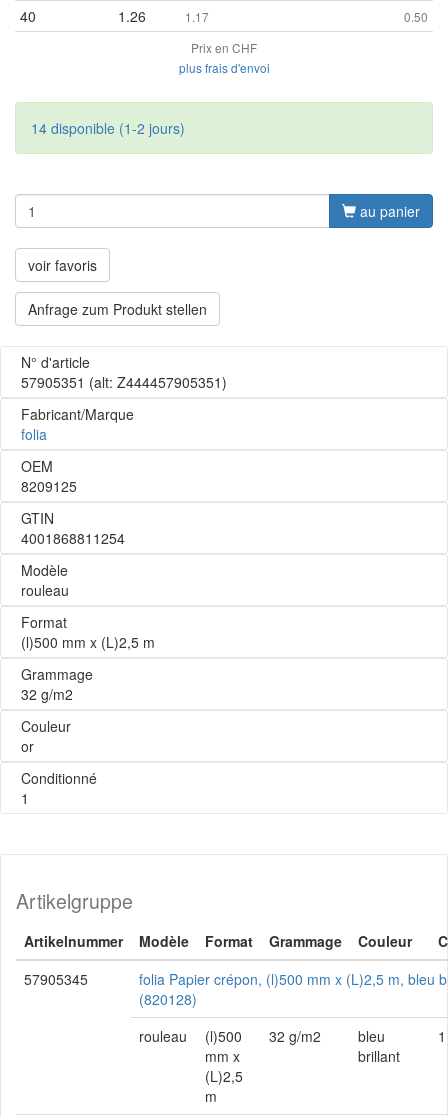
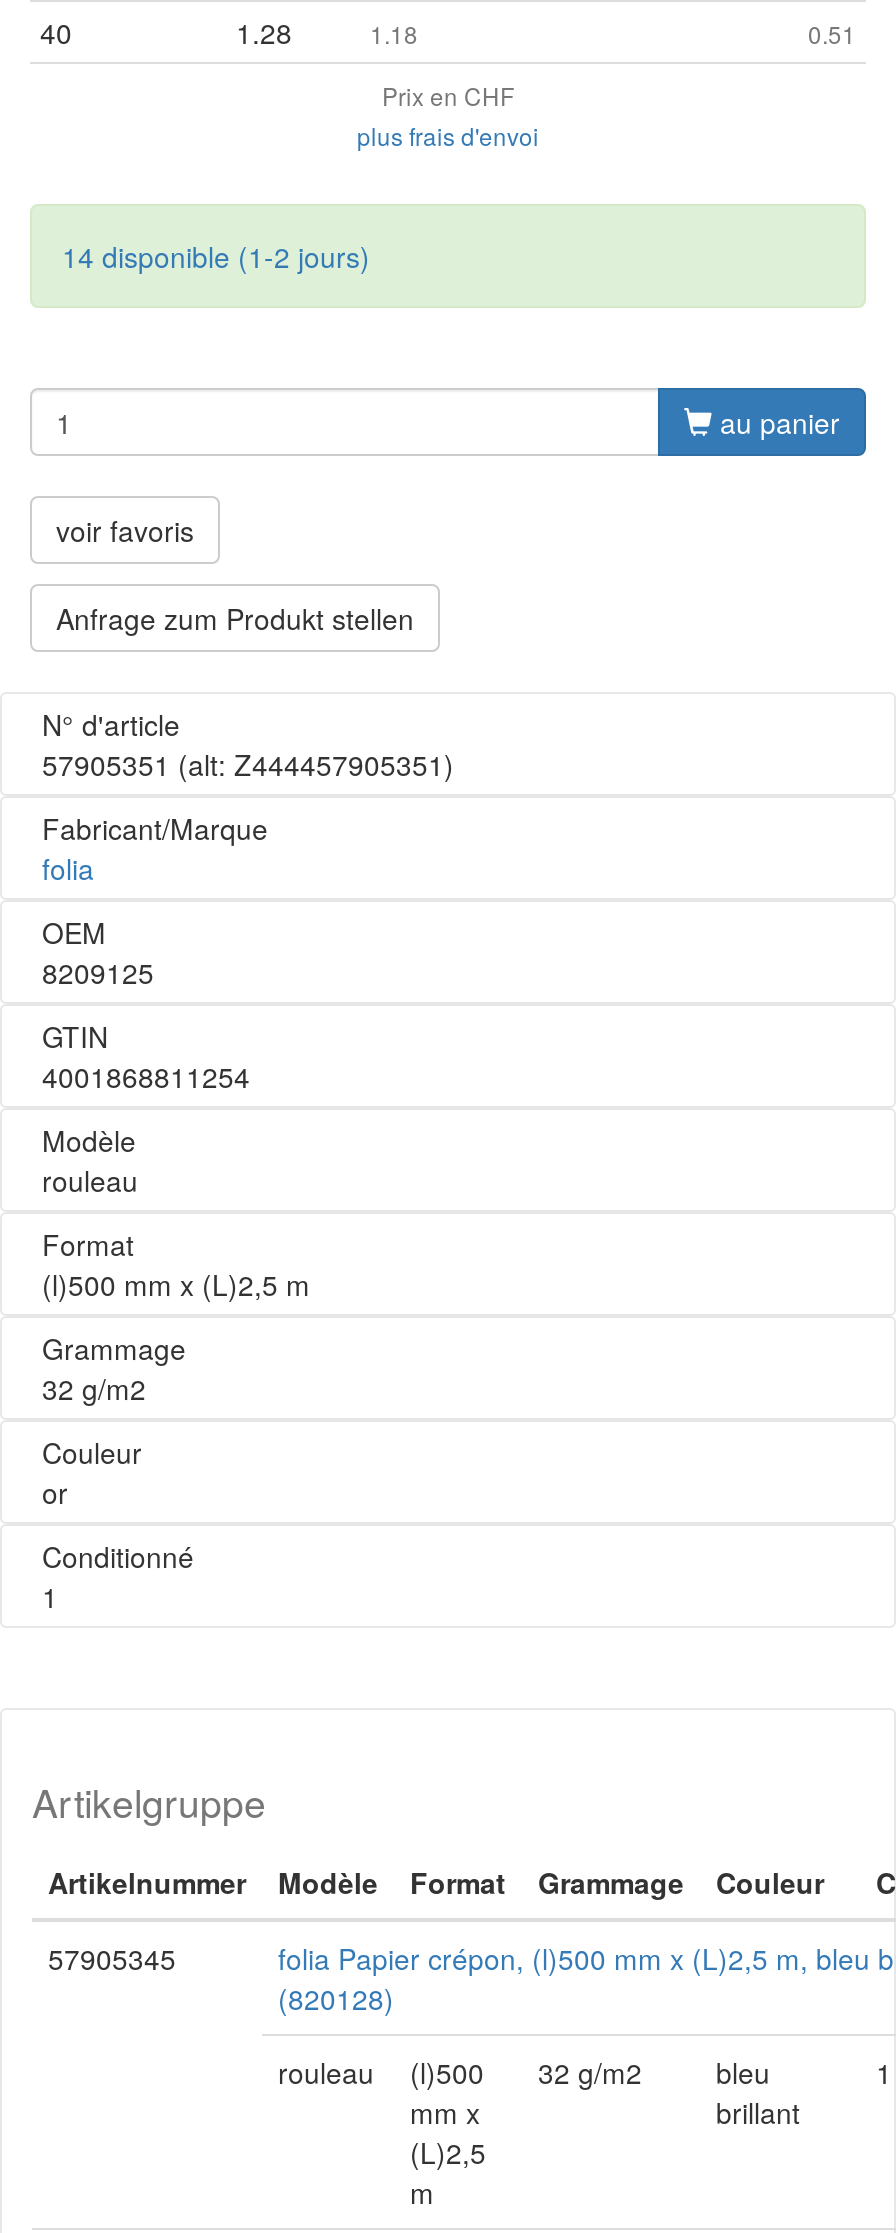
[118,6,146,26] 1.26 -> [236,12,292,52] 1.28
[185,8,209,25] 1.17 -> [370,16,418,50] 1.18
[404,8,428,25] 0.50 -> [808,16,856,50] 0.51

